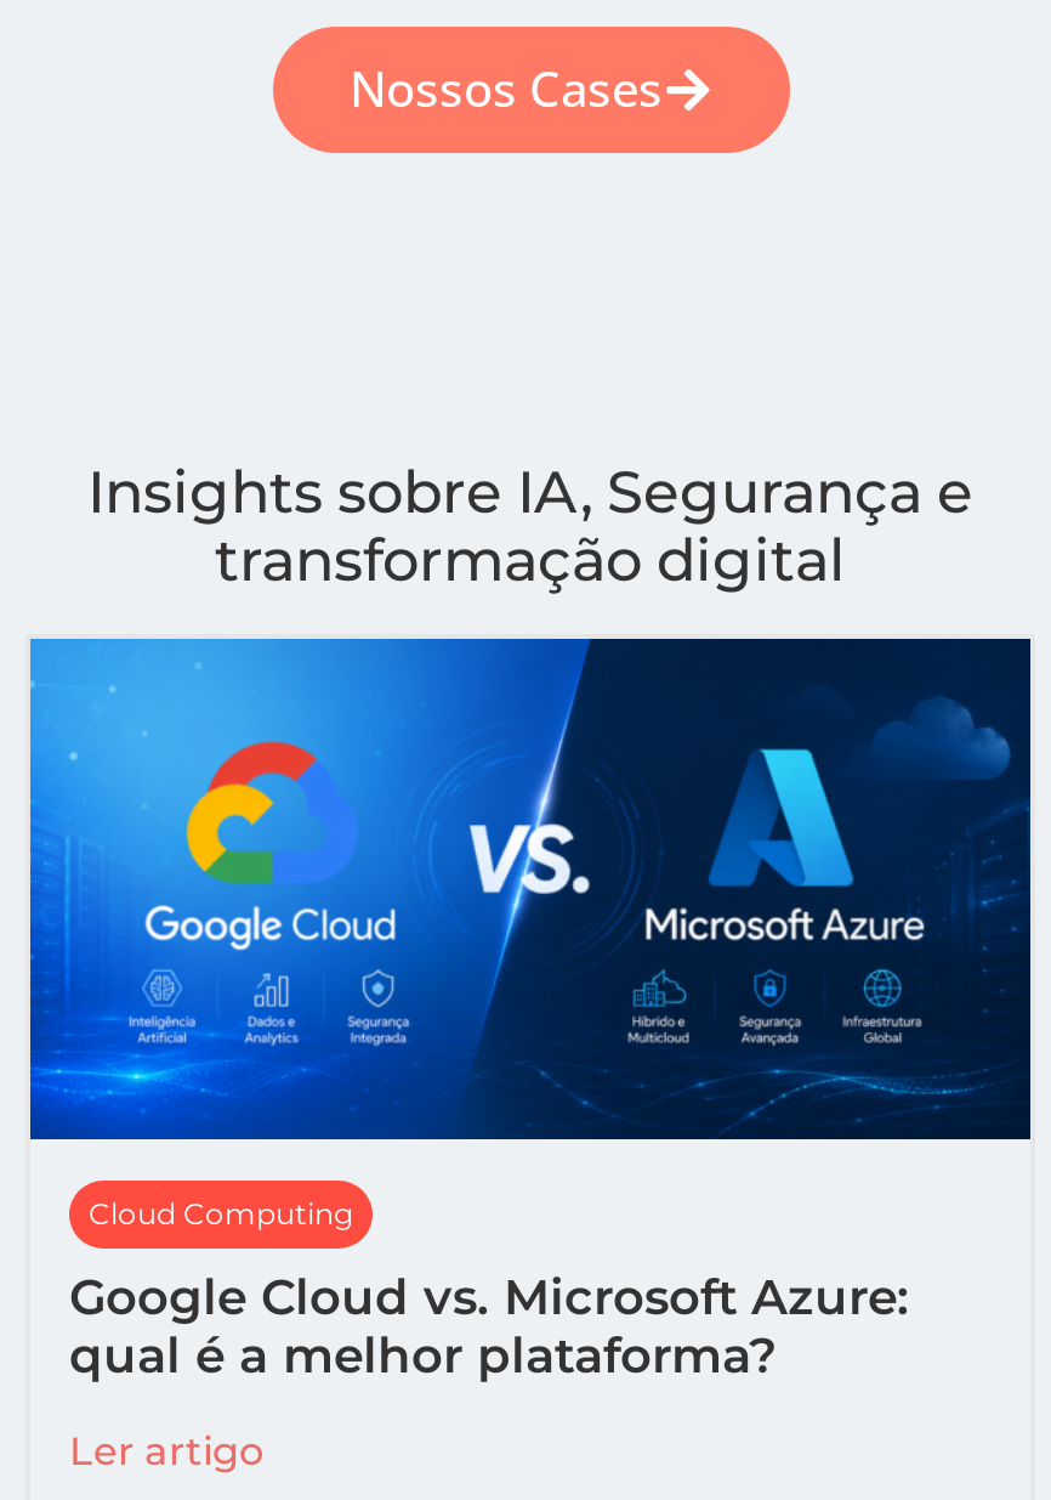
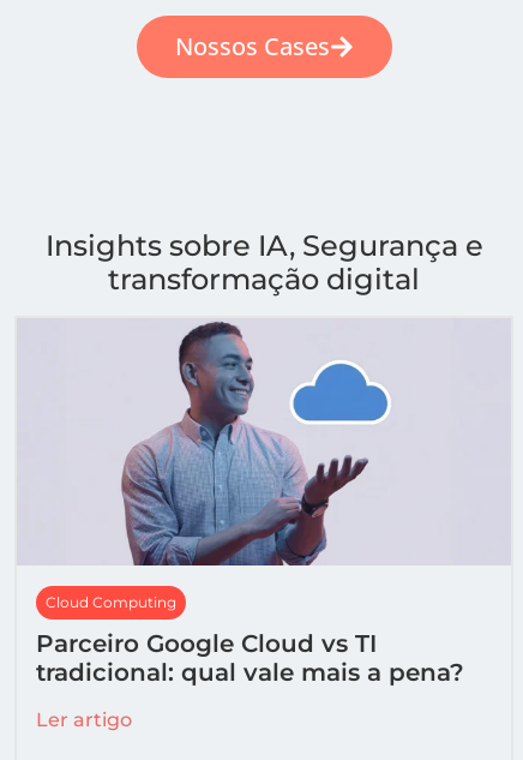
[28,636,1033,1142] [image] -> [17,318,511,567] [image]
[69,1267,909,1384] Google Cloud vs. Microsoft Azure: | qual é a melhor plataforma? -> [36,629,464,686] Parceiro Google Cloud vs TI | tradicional: qual vale mais a pena?

